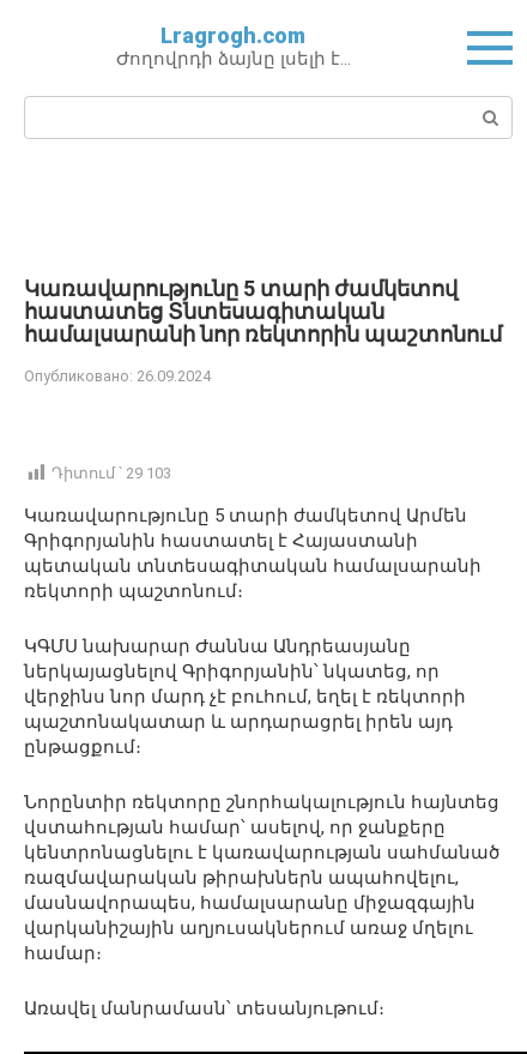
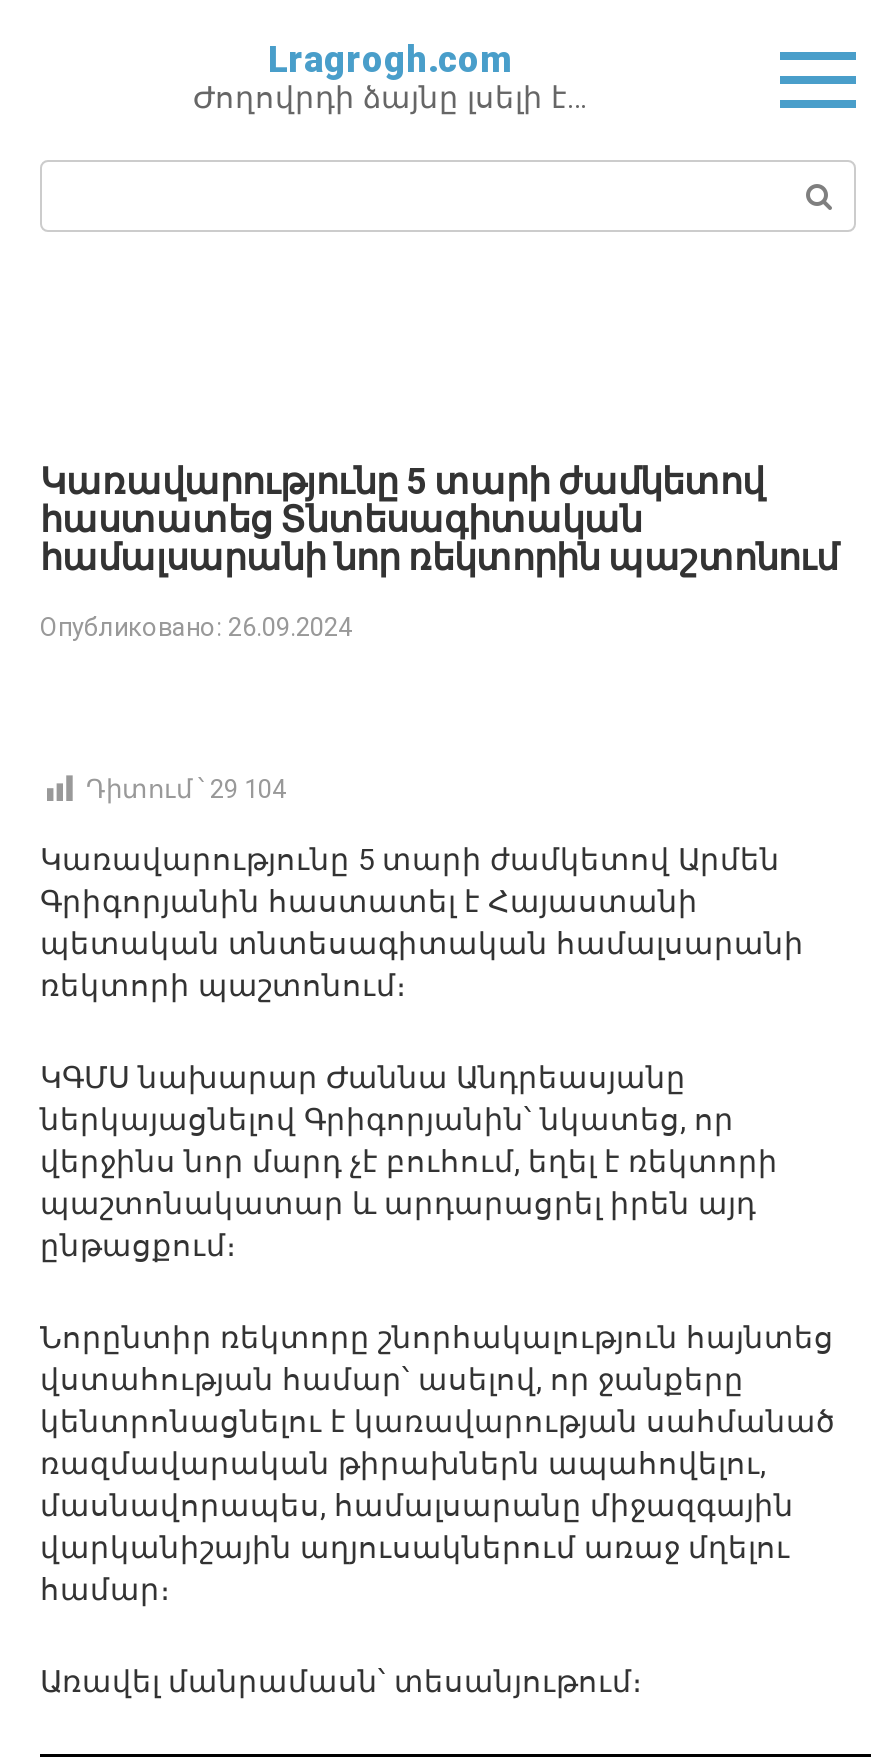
[52,464,171,482] Դիտում ՝ 29 103 -> [86,774,286,804] Դիտում ՝ 29 104

